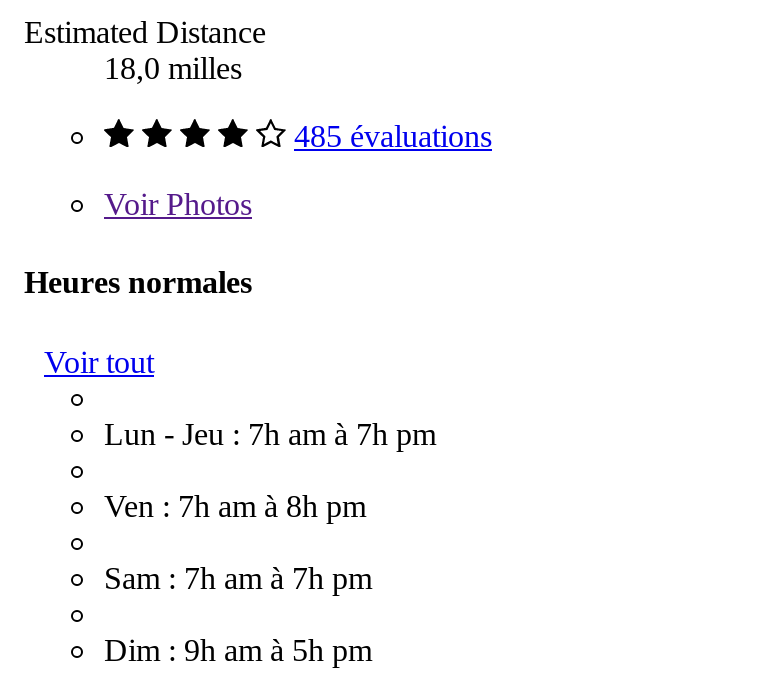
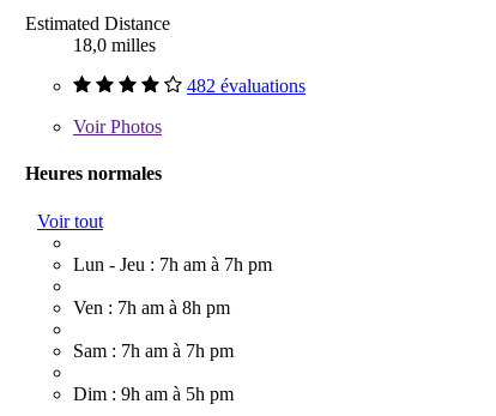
[294,119,492,153] 485 évaluations -> [187,76,306,96] 482 évaluations

